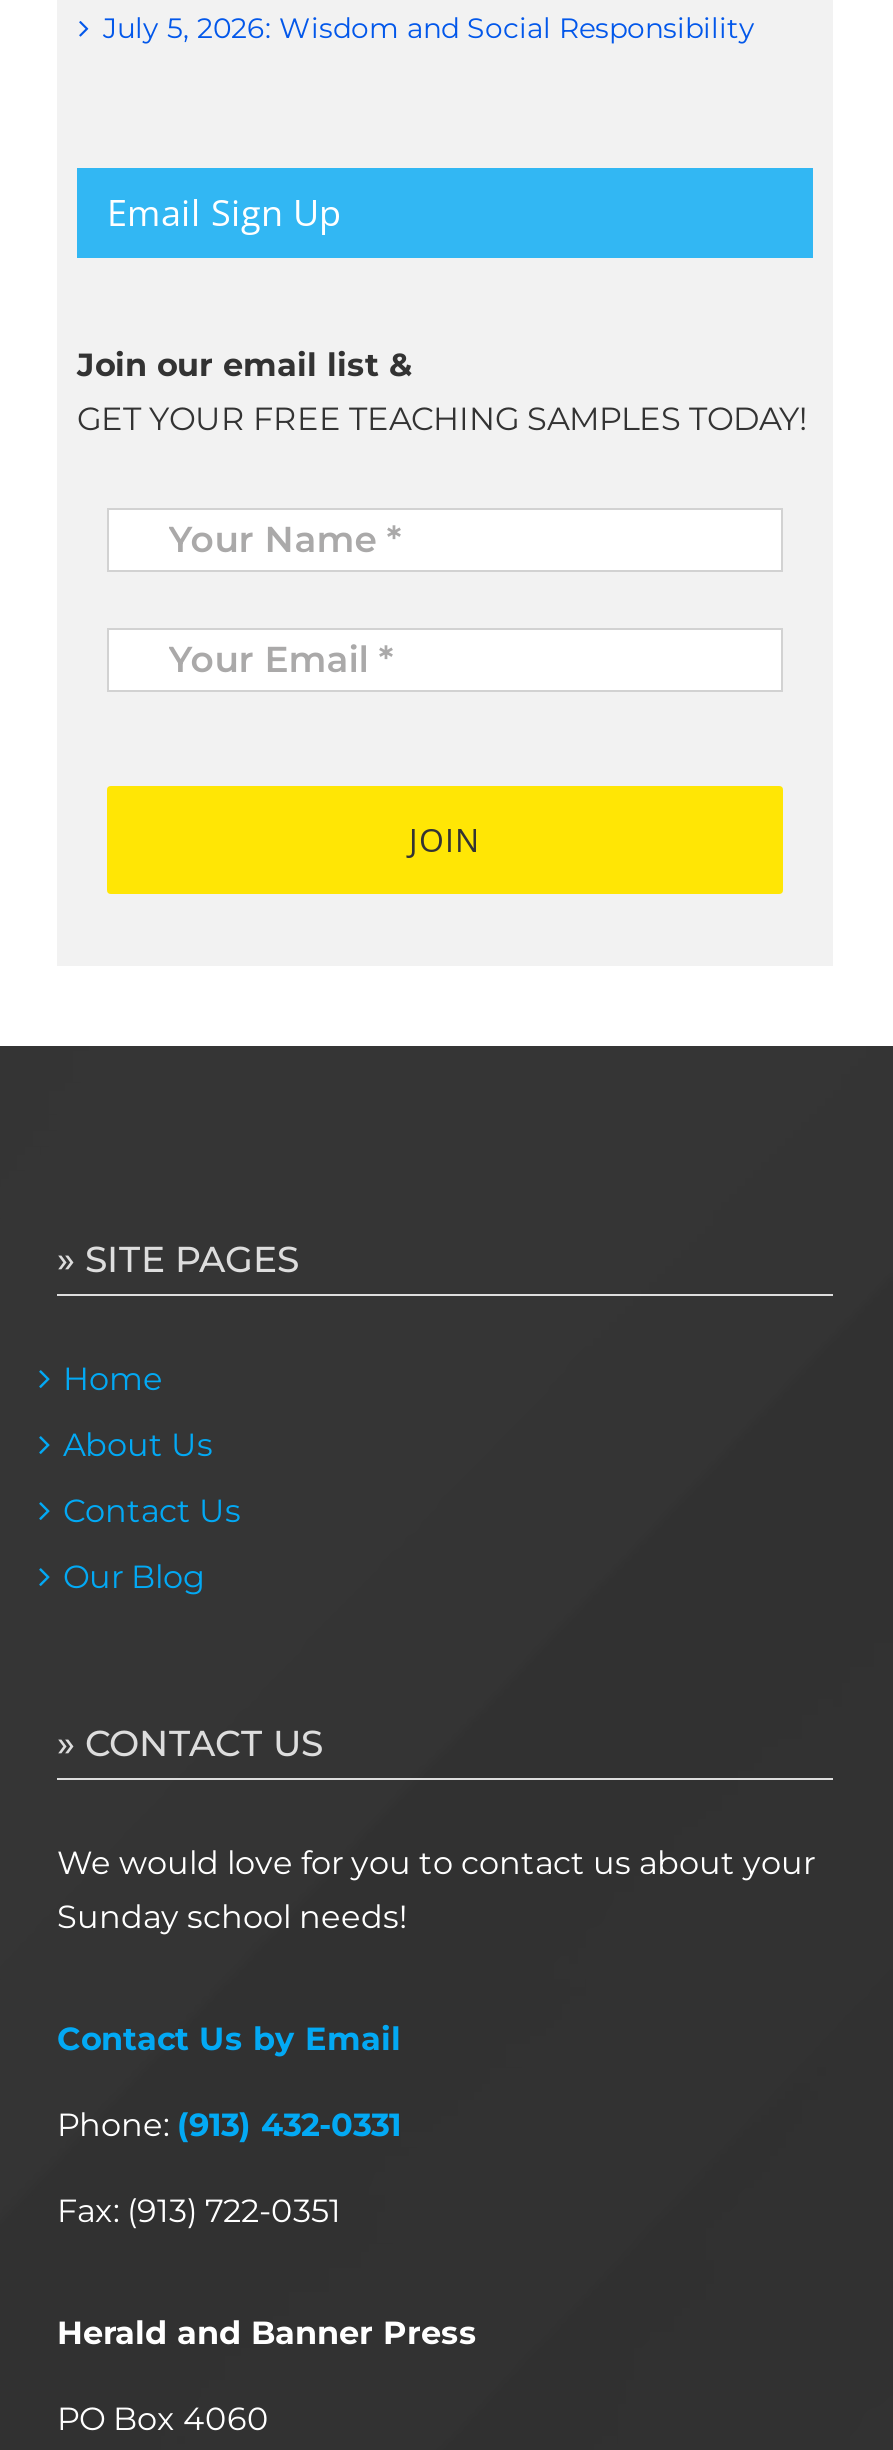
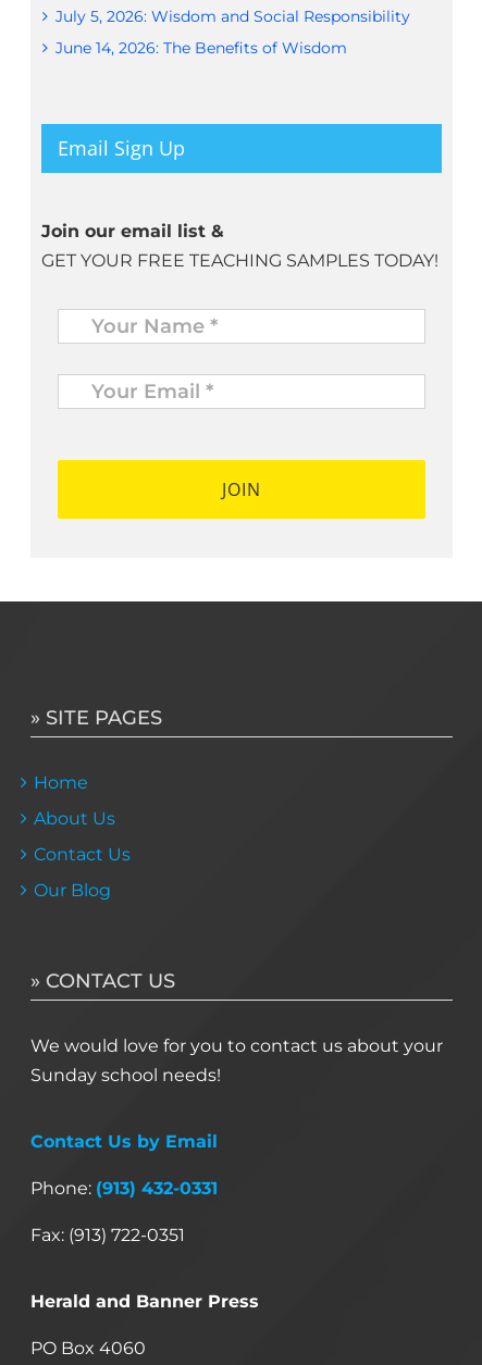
none -> [55,38,347,58] June 14, 2026: The Benefits of Wisdom

